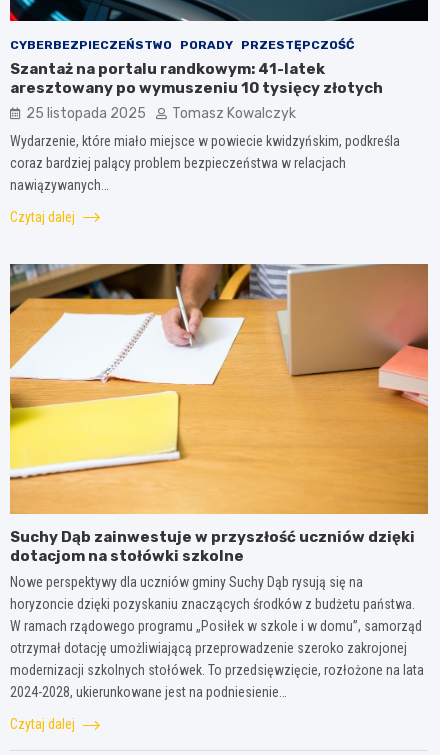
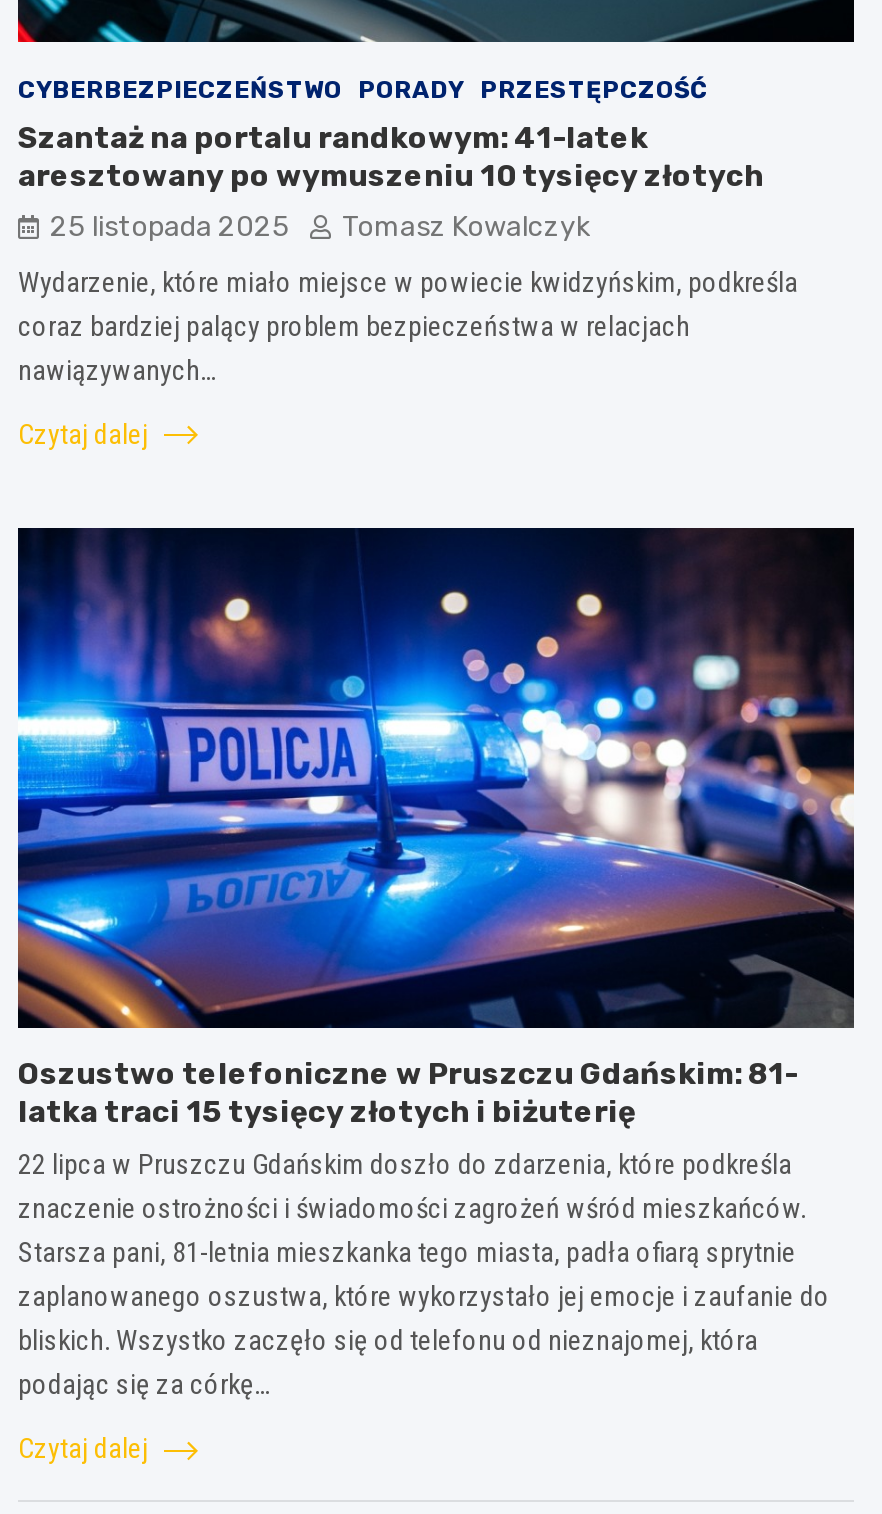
[9,263,429,565] [image] | Suchy Dąb zainwestuje w przyszłość uczniów dzięki | dotacjom na stołówki szkolne -> [16,526,856,1131] [image] | Oszustwo telefoniczne w Pruszczu Gdańskim: 81- | latka traci 15 tysięcy złotych i biżuterię
[10,574,424,700] Nowe perspektywy dla uczniów gminy Suchy Dąb rysują się na | horyzoncie dzięki pozyskaniu znaczących środków z budżetu państwa. | W ramach rządowego programu „Posiłek w szkole i w domu”, samorząd | otrzymał dotację umożliwiającą przeprowadzenie szeroko zakrojonej | modernizacji szkolnych stołówek. To przedsięwzięcie, rozłożone na lata | 2024-2028, ukierunkowane jest na podniesienie… -> [18,1149,830,1401] 22 lipca w Pruszczu Gdańskim doszło do zdarzenia, które podkreśla | znaczenie ostrożności i świadomości zagrożeń wśród mieszkańców. | Starsza pani, 81-letnia mieszkanka tego miasta, padła ofiarą sprytnie | zaplanowanego oszustwa, które wykorzystało jej emocje i zaufanie do | bliskich. Wszystko zaczęło się od telefonu od nieznajomej, która | podając się za córkę…

